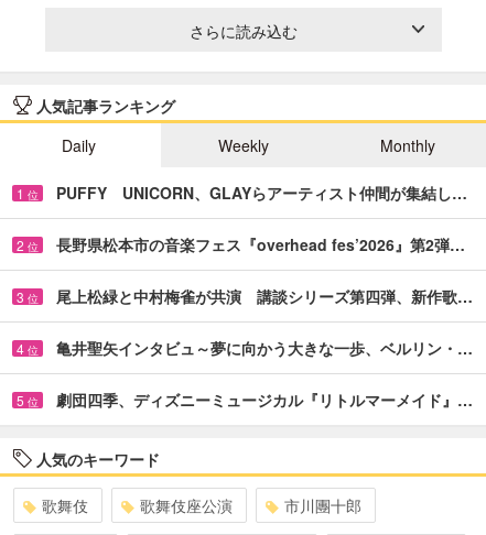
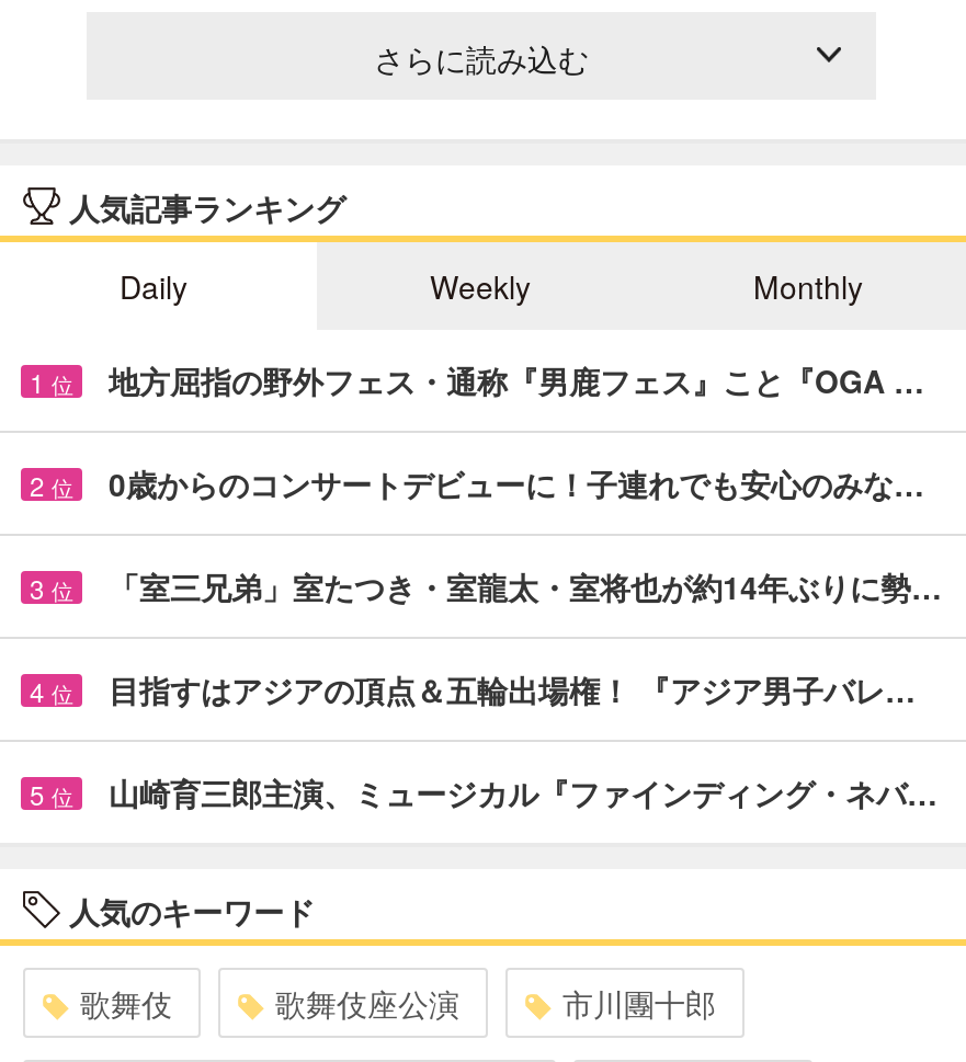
[56,181,467,203] PUFFY UNICORN、GLAYらアーティスト仲間が集結し… -> [109,358,924,402] 地方屈指の野外フェス・通称『男鹿フェス』こと『OGA …
[56,233,465,255] 長野県松本市の音楽フェス『overhead fes’2026』第2弾… -> [109,461,924,505] 0歳からのコンサートデビューに！子連れでも安心のみな…
[56,285,473,307] 尾上松緑と中村梅雀が共演 講談シリーズ第四弾、新作歌… -> [109,564,942,608] 「室三兄弟」室たつき・室龍太・室将也が約14年ぶりに勢…
[56,337,473,359] 亀井聖矢インタビュ～夢に向かう大きな一歩、ベルリン・… -> [109,667,916,711] 目指すはアジアの頂点＆五輪出場権！ 『アジア男子バレ…
[56,388,473,410] 劇団四季、ディズニーミュージカル『リトルマーメイド』… -> [109,770,937,814] 山崎育三郎主演、ミュージカル『ファインディング・ネバ…

